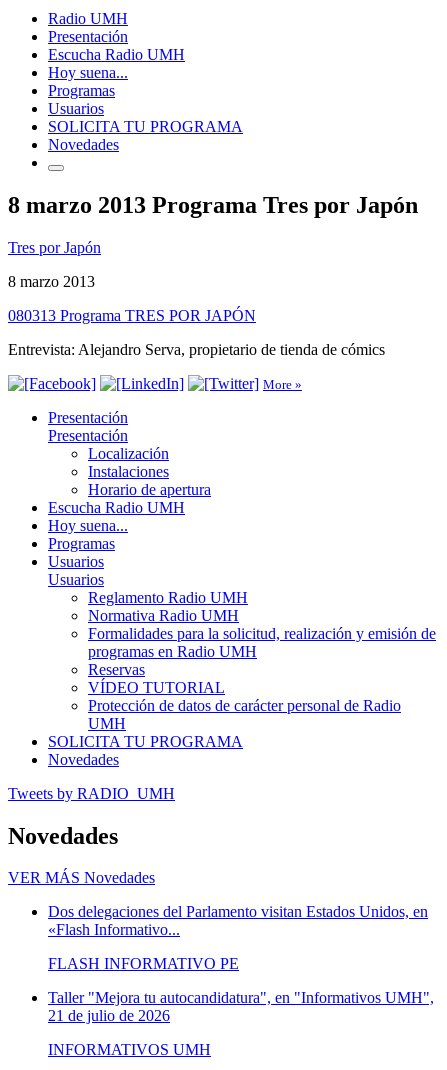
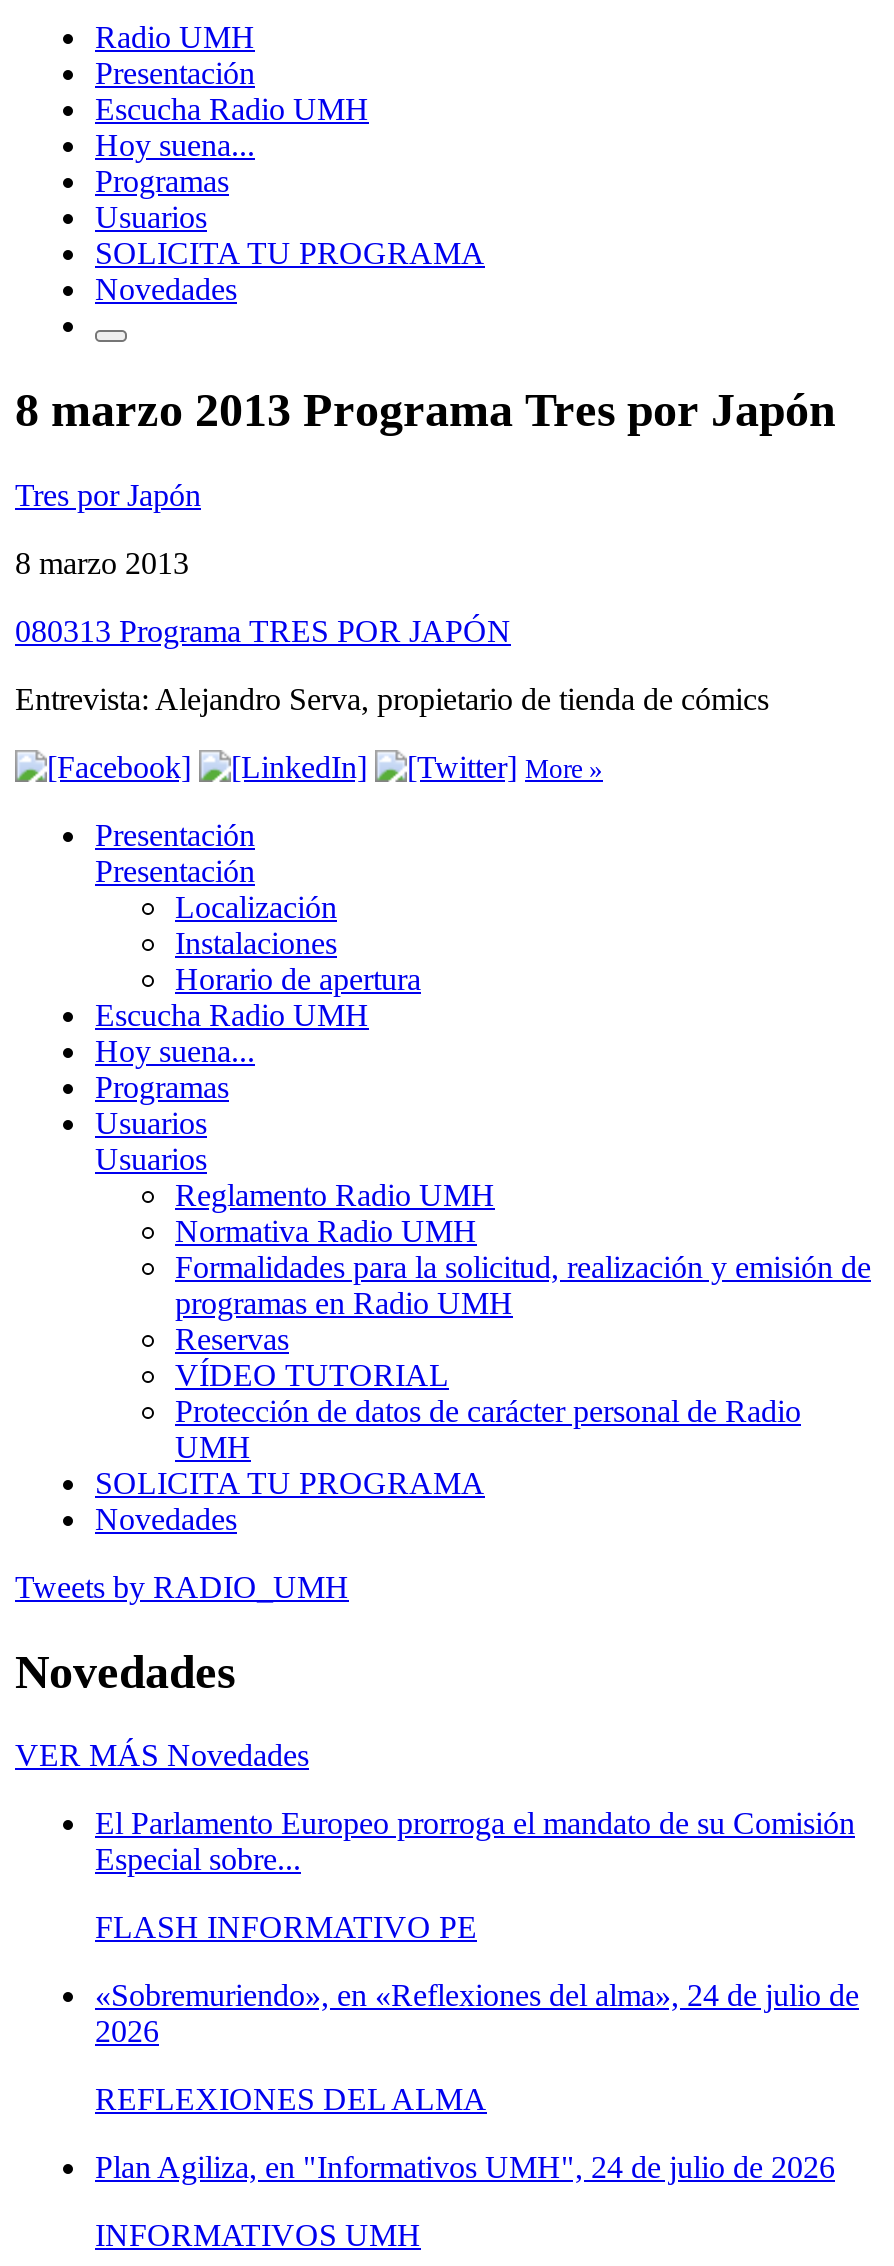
[48,903,428,938] Dos delegaciones del Parlamento visitan Estados Unidos, en | «Flash Informativo... -> [95,1807,855,1877] El Parlamento Europeo prorroga el mandato de su Comisión | Especial sobre...
[48,989,434,1024] Taller "Mejora tu autocandidatura", en "Informativos UMH", | 21 de julio de 2026 -> [95,1979,859,2185] «Sobremuriendo», en «Reflexiones del alma», 24 de julio de | 2026 | REFLEXIONES DEL ALMA | Plan Agiliza, en "Informativos UMH", 24 de julio de 2026

